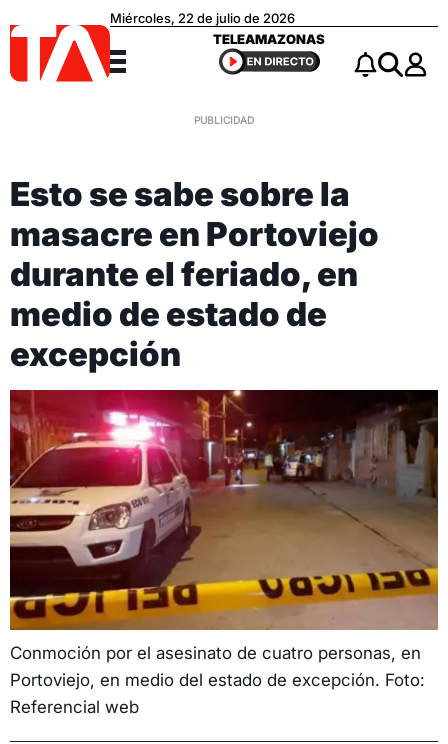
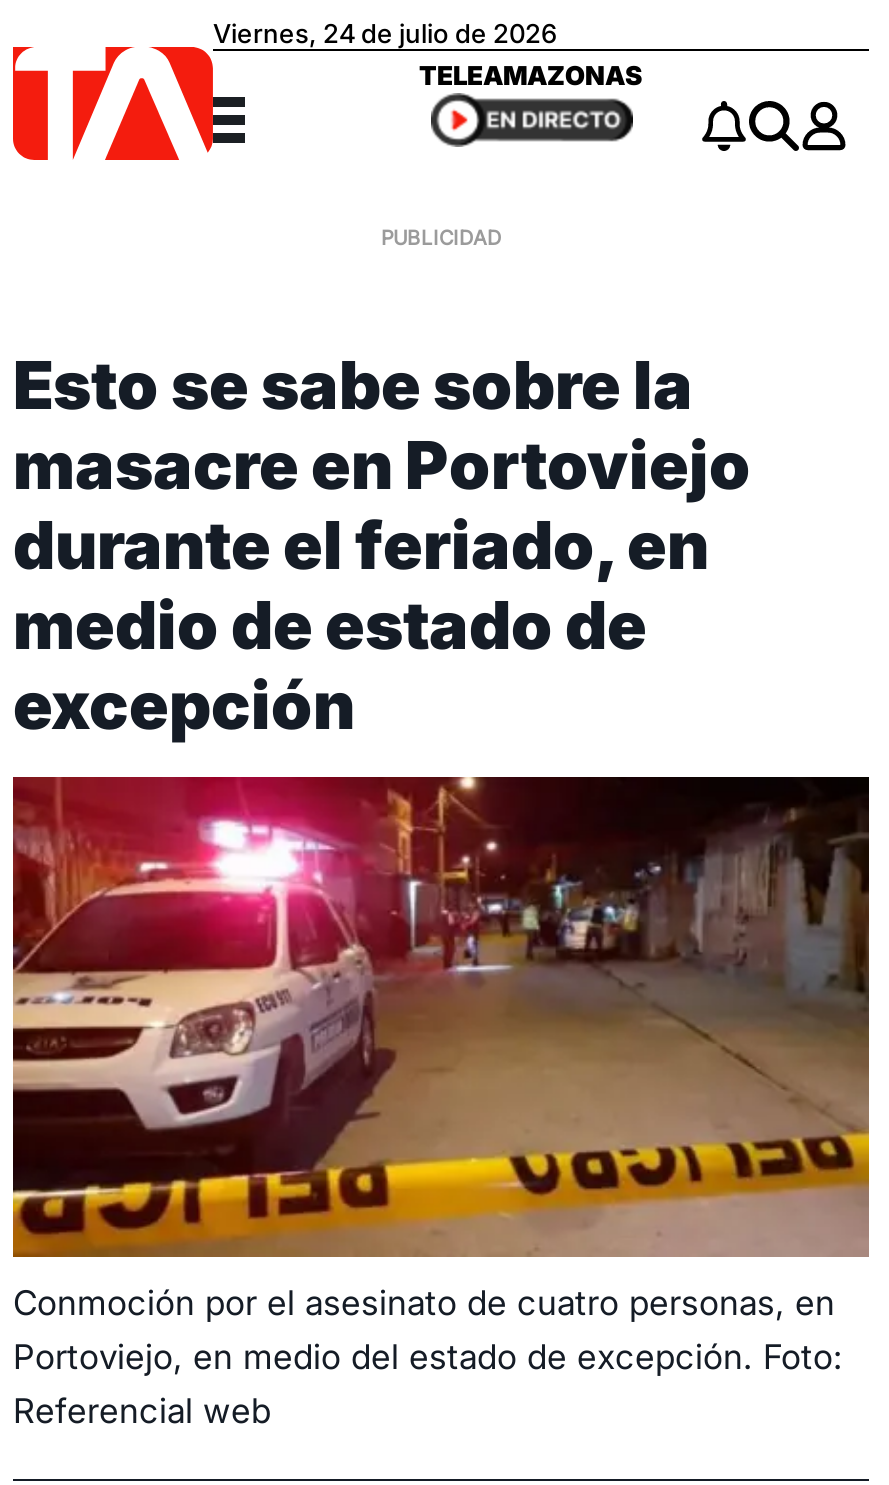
[110,10,295,26] Miércoles, 22 de julio de 2026 -> [213,18,557,50] Viernes, 24 de julio de 2026

